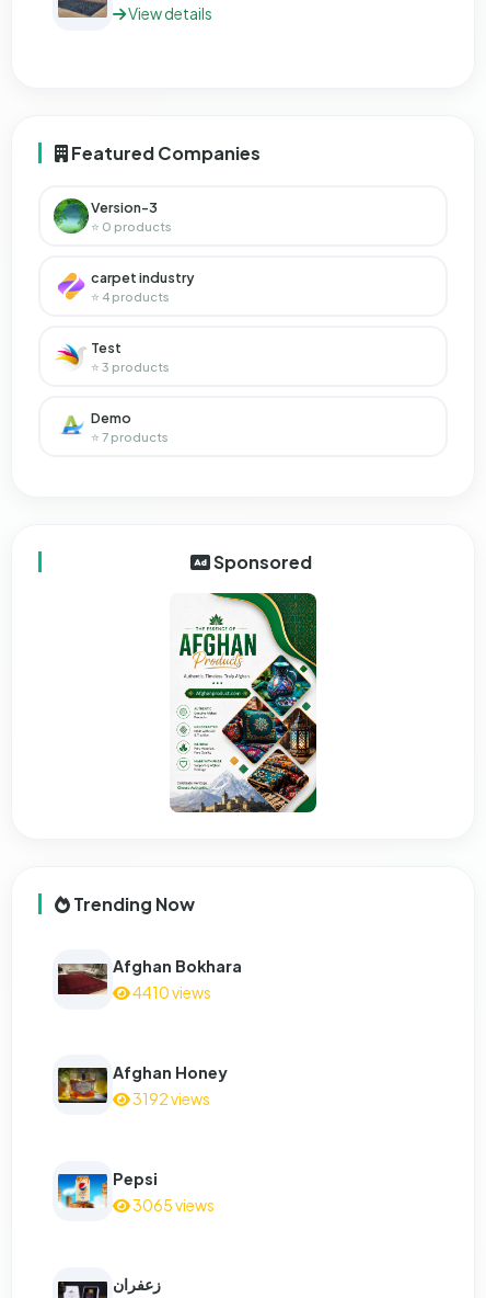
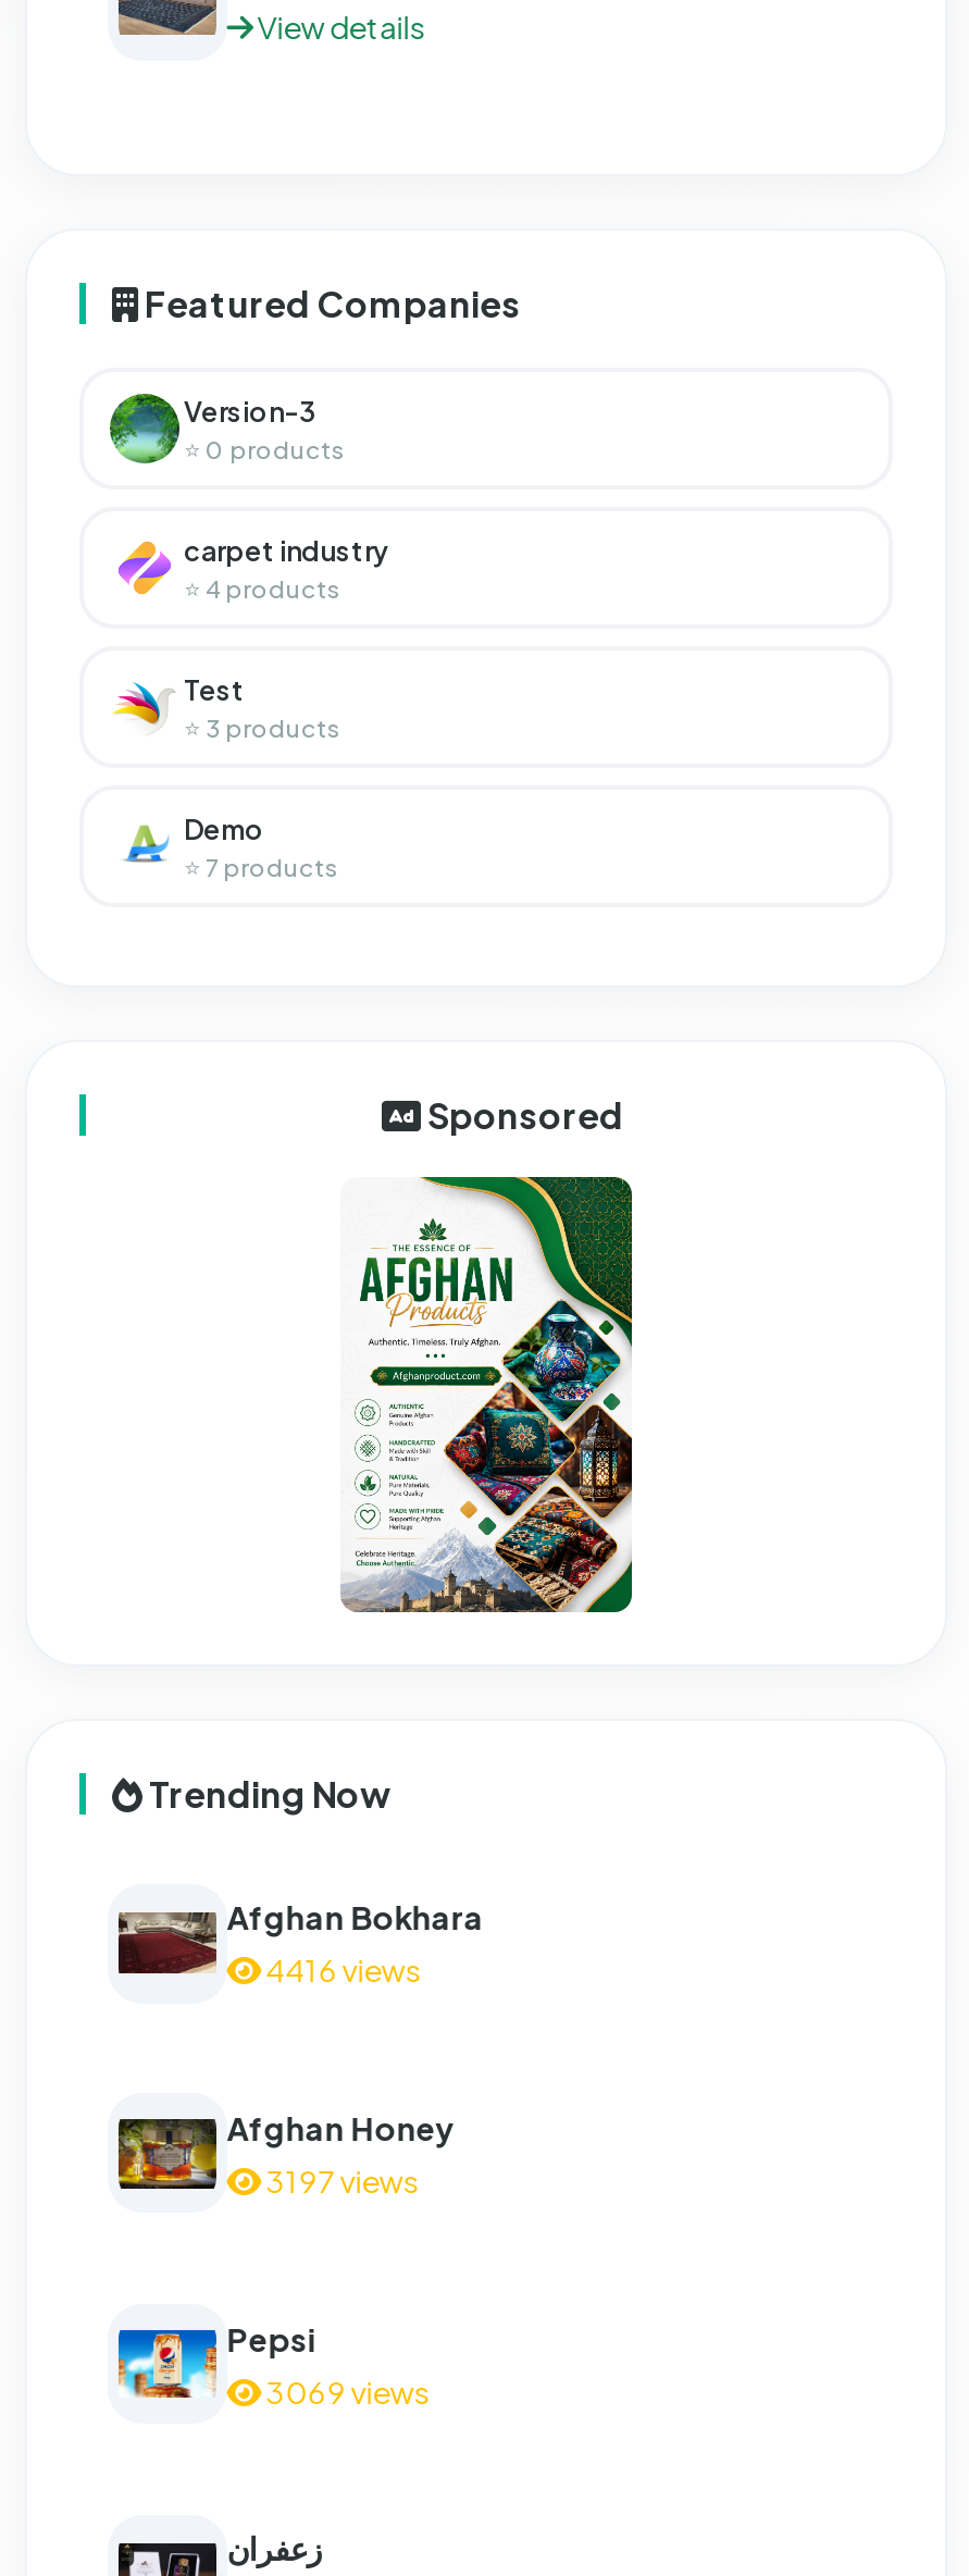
[130,983,211,1002] 4410 views -> [262,1950,420,1989] 4416 views
[130,1089,210,1108] 3192 views -> [262,2160,418,2199] 3197 views
[130,1194,214,1214] 3065 views -> [262,2370,429,2410] 3069 views

